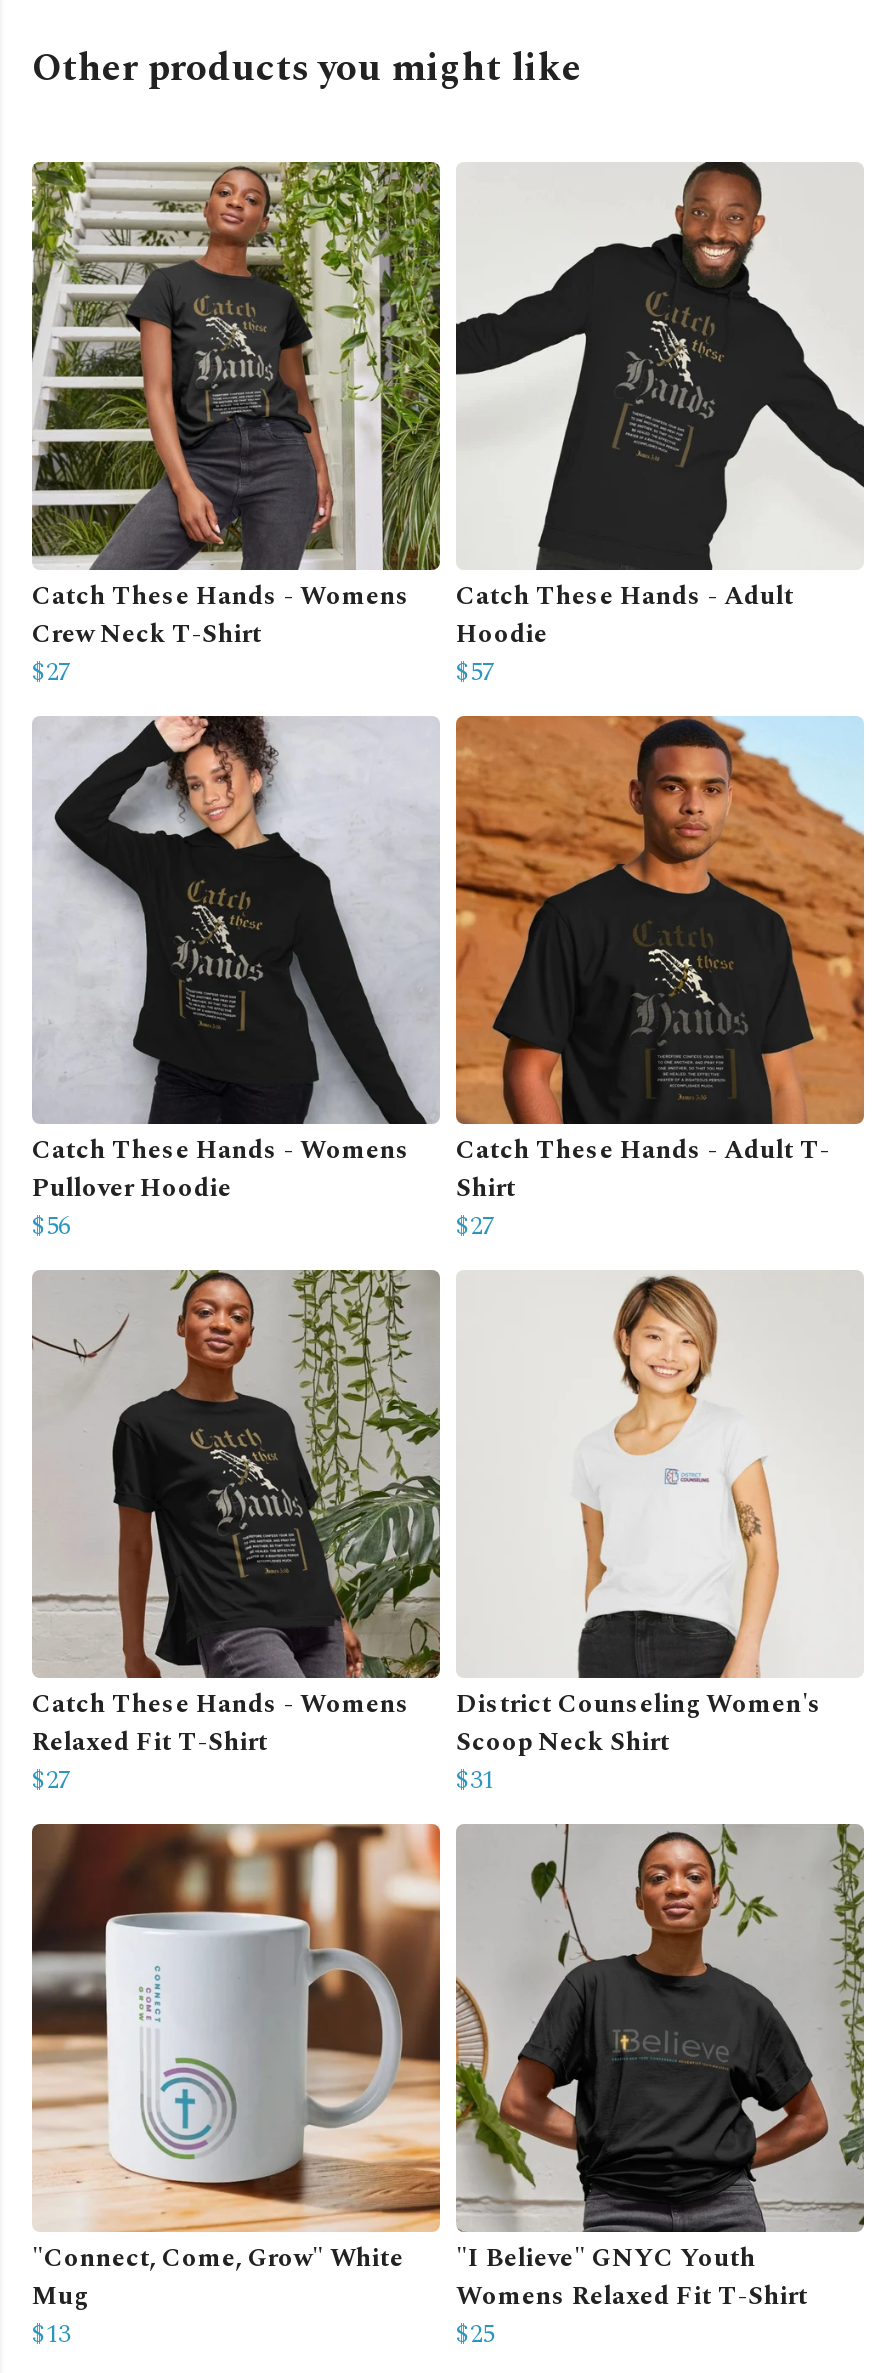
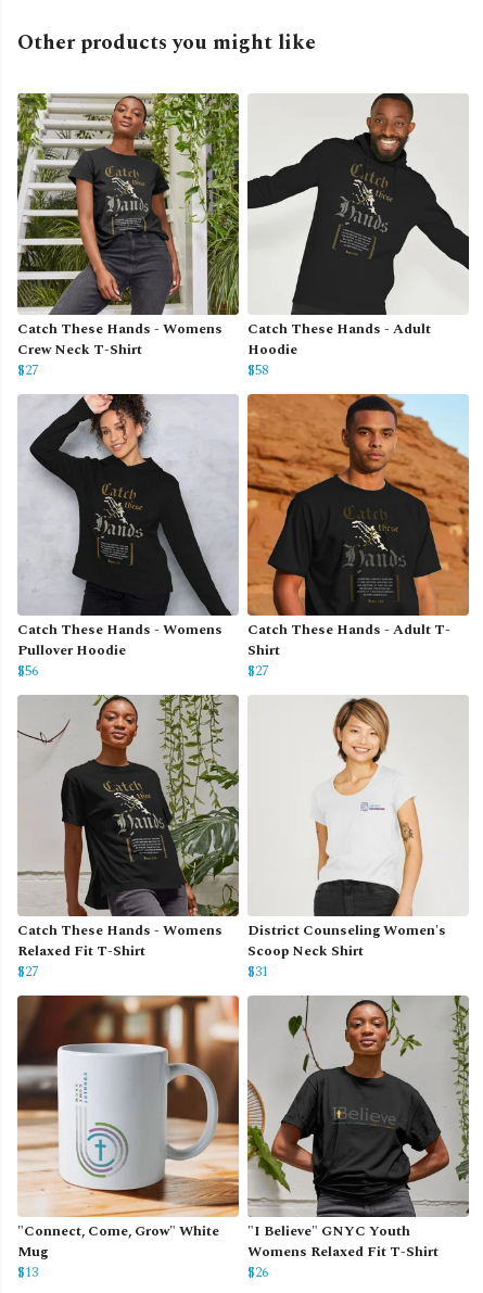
[456,652,494,692] $57 -> [247,359,268,381] $58
[456,2314,494,2354] $25 -> [247,1262,268,1283] $26

